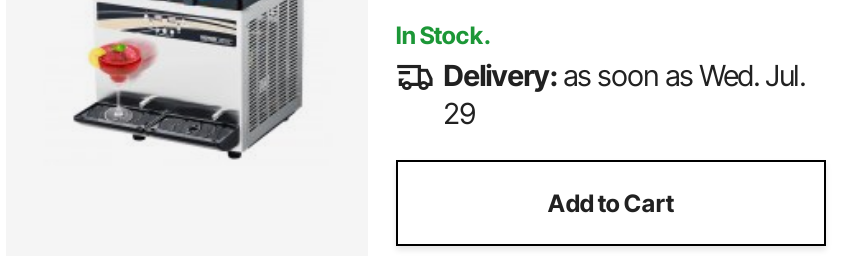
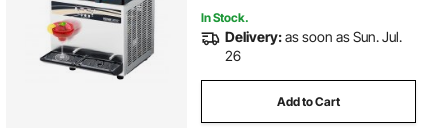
[443,57,805,91] Delivery: as soon as Wed. Jul. -> [225,28,402,45] Delivery: as soon as Sun. Jul.
[443,95,475,129] 29 -> [225,47,241,64] 26

